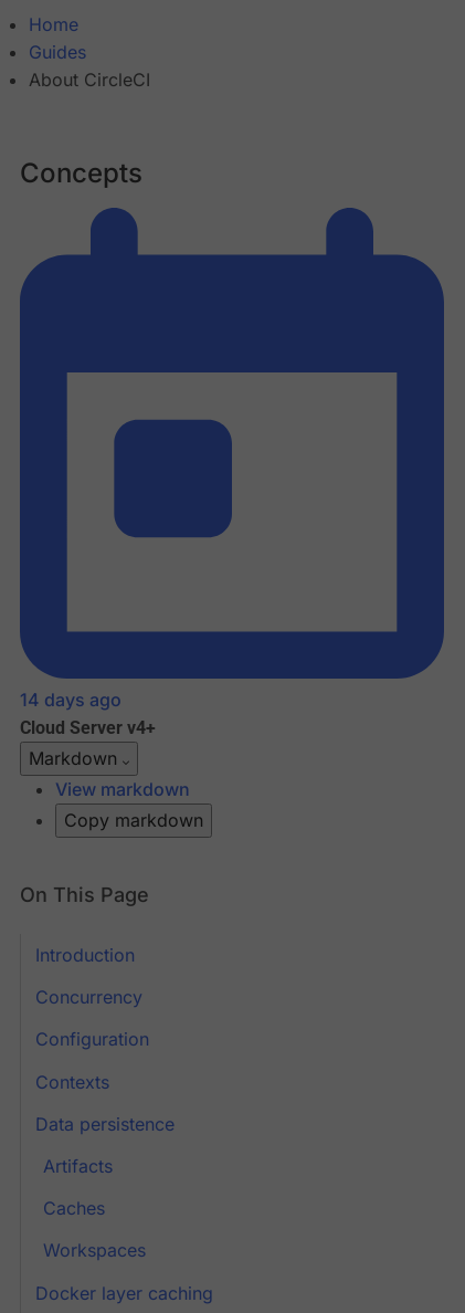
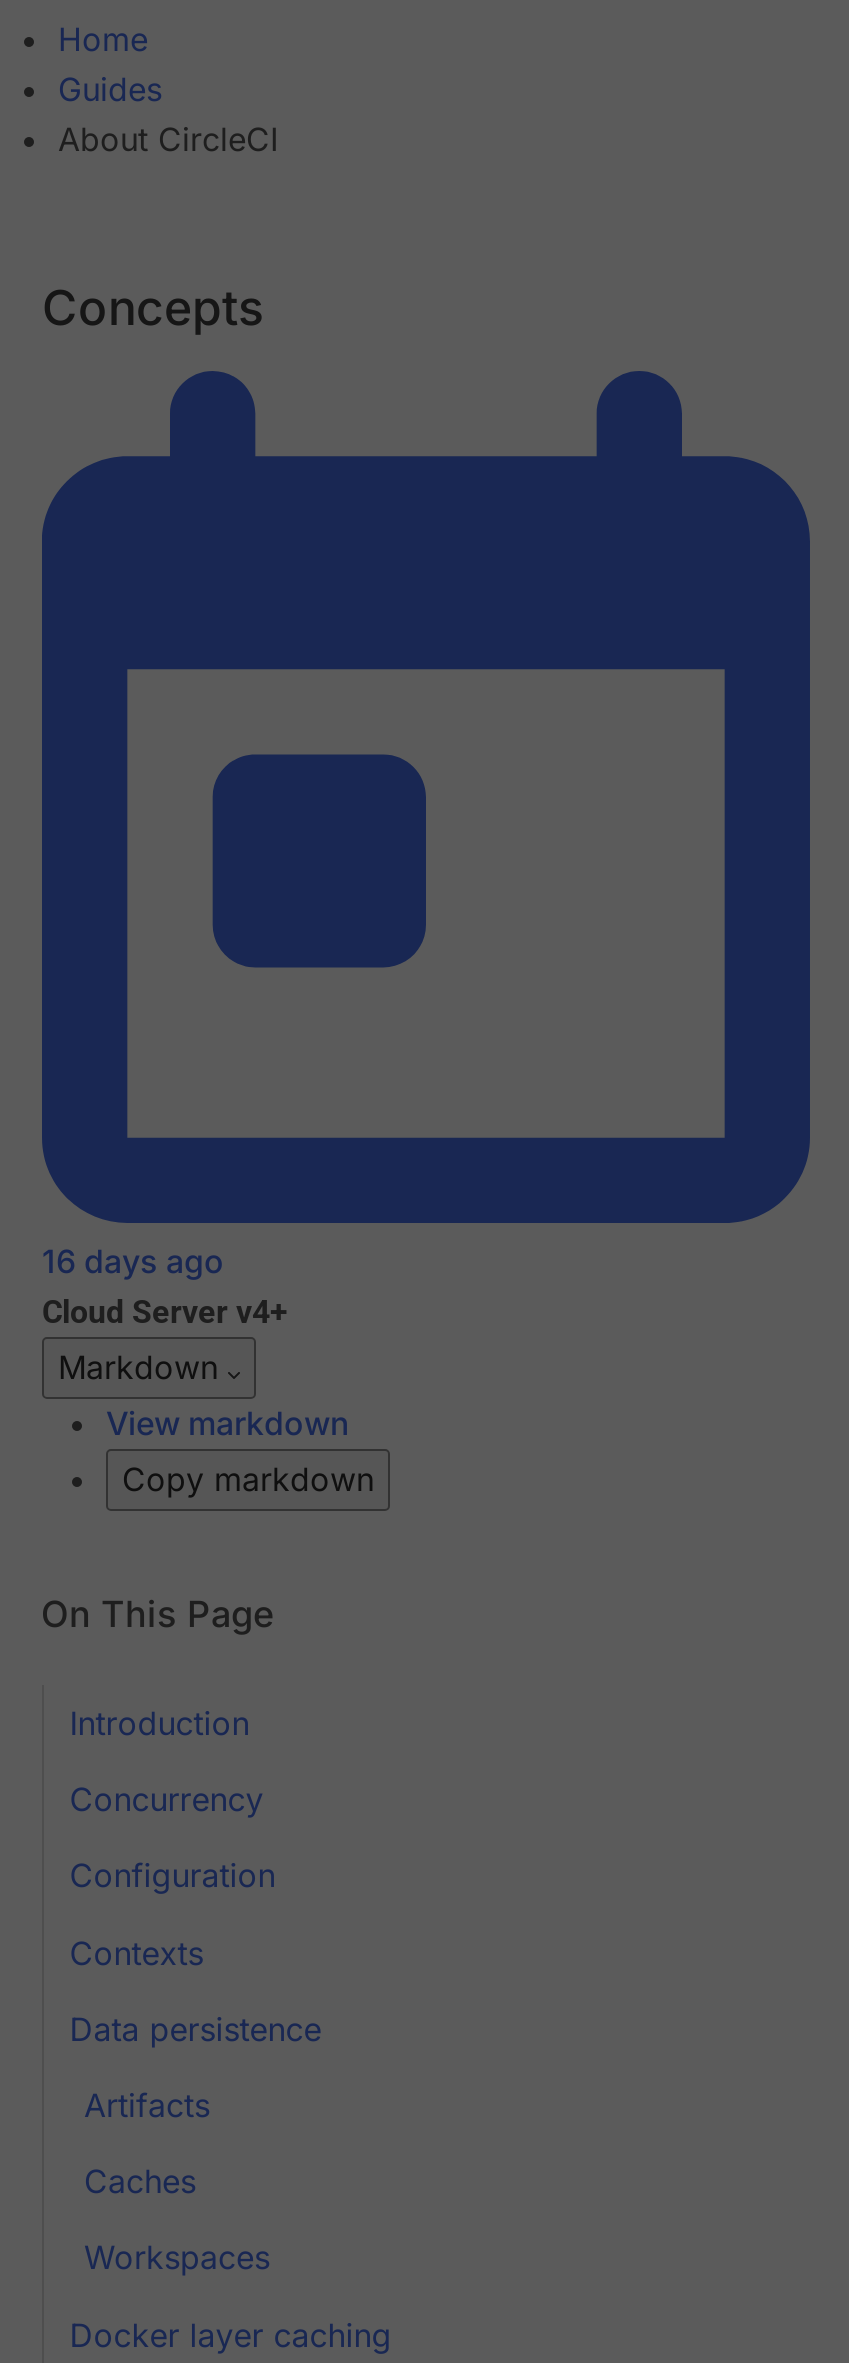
[20,689,121,711] 14 days ago -> [42,1242,224,1282] 16 days ago

